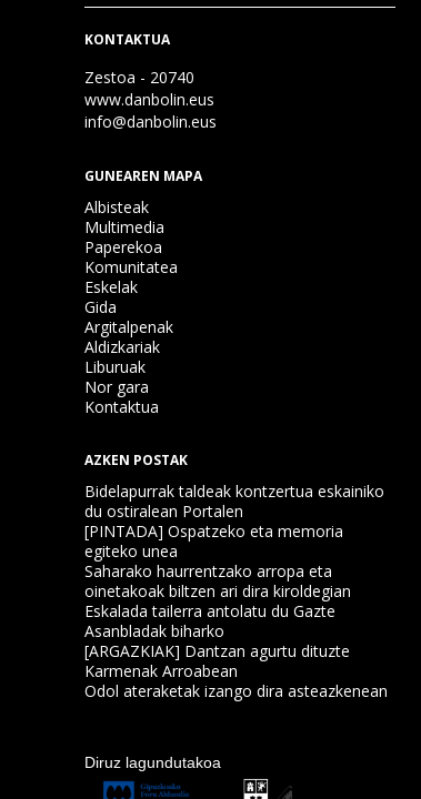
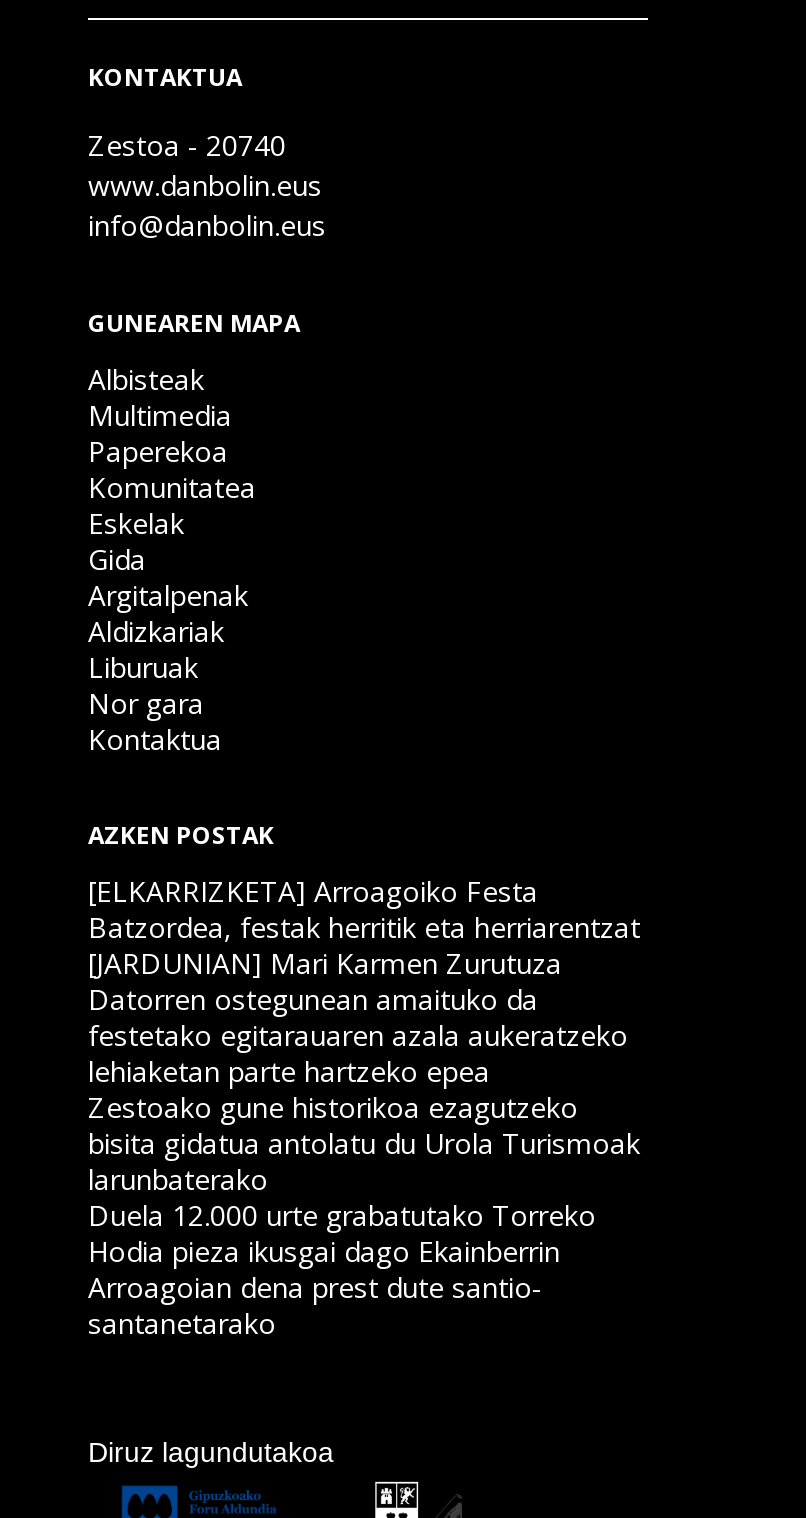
[84,480,388,701] Bidelapurrak taldeak kontzertua eskainiko | du ostiralean Portalen | [PINTADA] Ospatzeko eta memoria | egiteko unea | Saharako haurrentzako arropa eta | oinetakoak biltzen ari dira kiroldegian | Eskalada tailerra antolatu du Gazte | Asanbladak biharko | [ARGAZKIAK] Dantzan agurtu dituzte | Karmenak Arroabean | Odol ateraketak izango dira asteazkenean -> [88,872,640,1342] [ELKARRIZKETA] Arroagoiko Festa | Batzordea, festak herritik eta herriarentzat | [JARDUNIAN] Mari Karmen Zurutuza | Datorren ostegunean amaituko da | festetako egitarauaren azala aukeratzeko | lehiaketan parte hartzeko epea | Zestoako gune historikoa ezagutzeko | bisita gidatua antolatu du Urola Turismoak | larunbaterako | Duela 12.000 urte grabatutako Torreko | Hodia pieza ikusgai dago Ekainberrin | Arroagoian dena prest dute santio- | santanetarako

